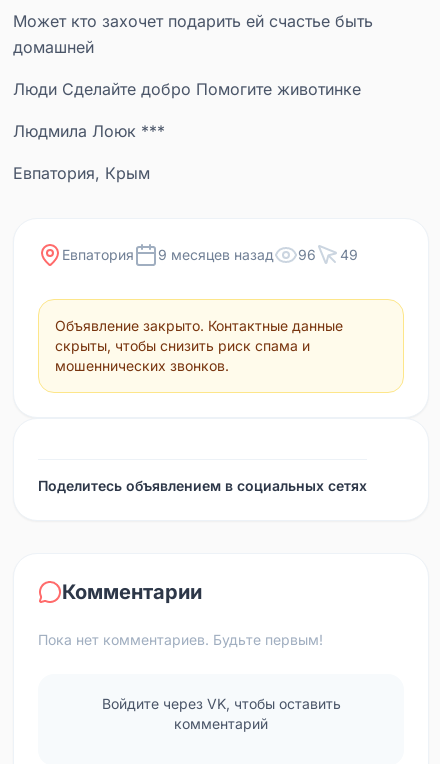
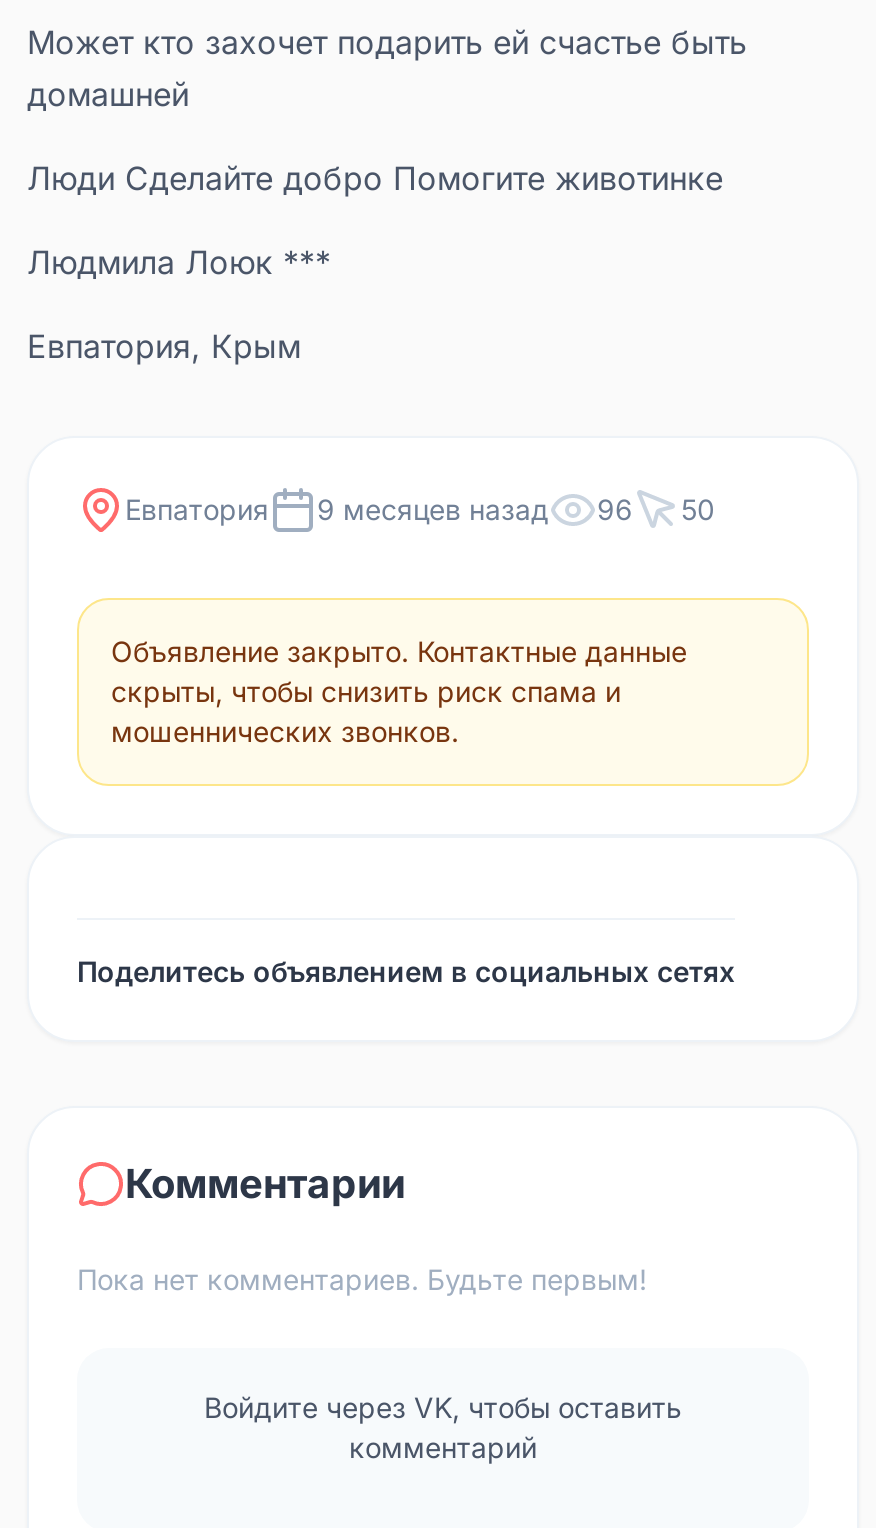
[62,246,358,263] Евпатория 9 месяцев назад 96 49 -> [125,492,715,526] Евпатория 9 месяцев назад 96 50

